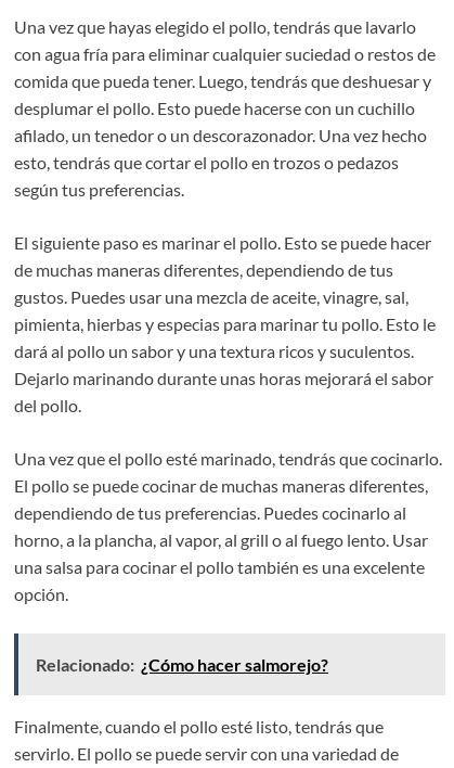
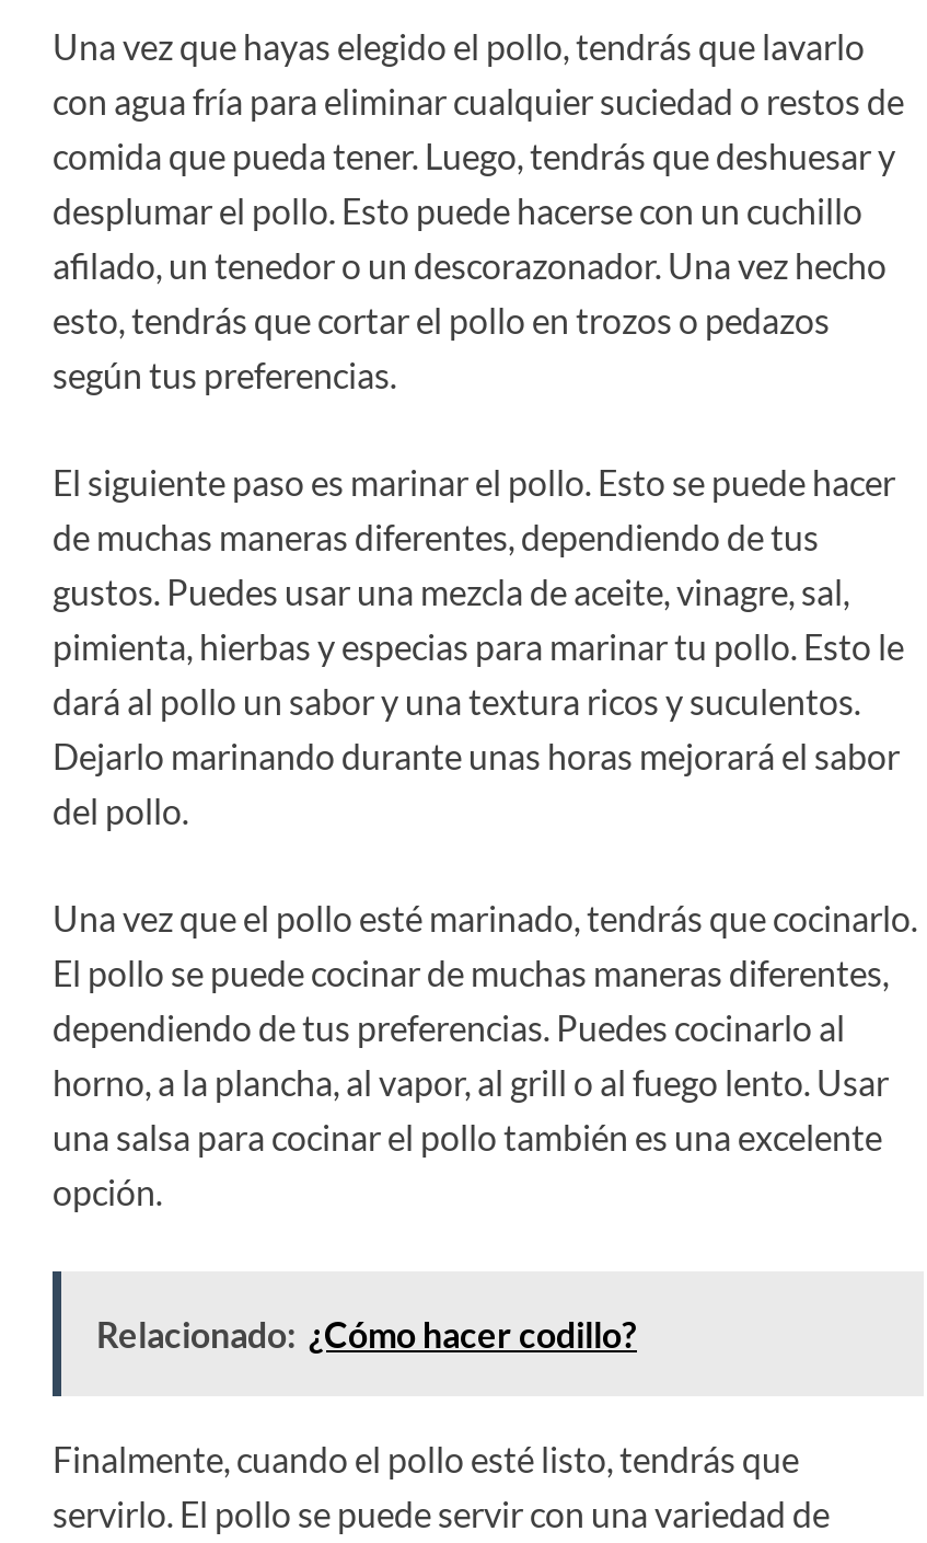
[36,654,328,674] Relacionado: ¿Cómo hacer salmorejo? -> [96,1312,637,1354] Relacionado: ¿Cómo hacer codillo?

